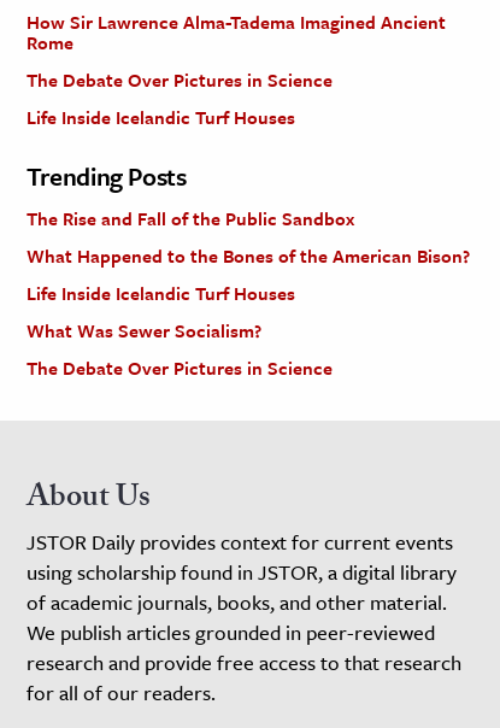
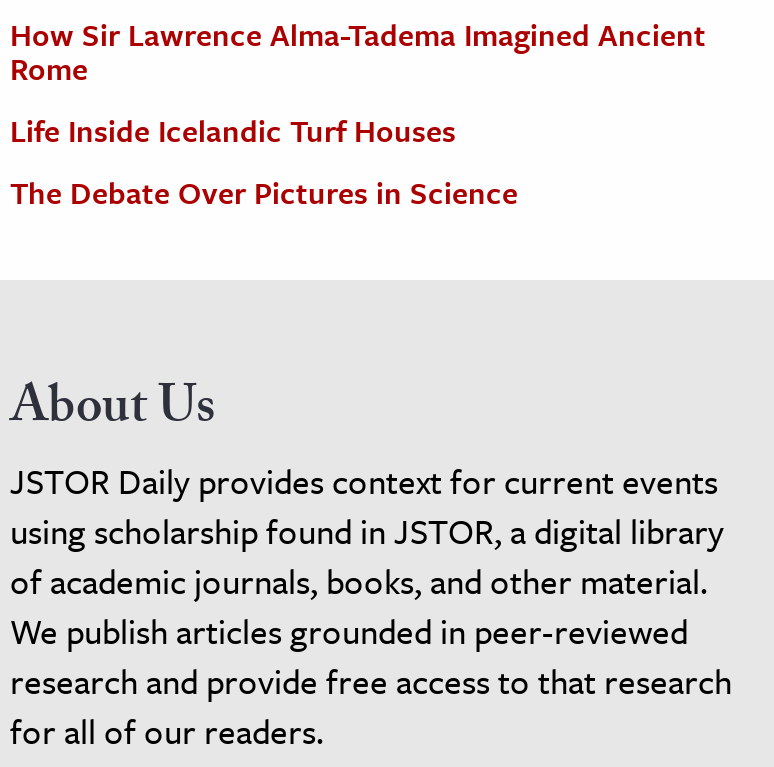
[27,66,333,93] The Debate Over Pictures in Science -> none
[27,158,470,344] Trending Posts | The Rise and Fall of the Public Sandbox | What Happened to the Bones of the American Bison? | Life Inside Icelandic Turf Houses | What Was Sewer Socialism? -> none

